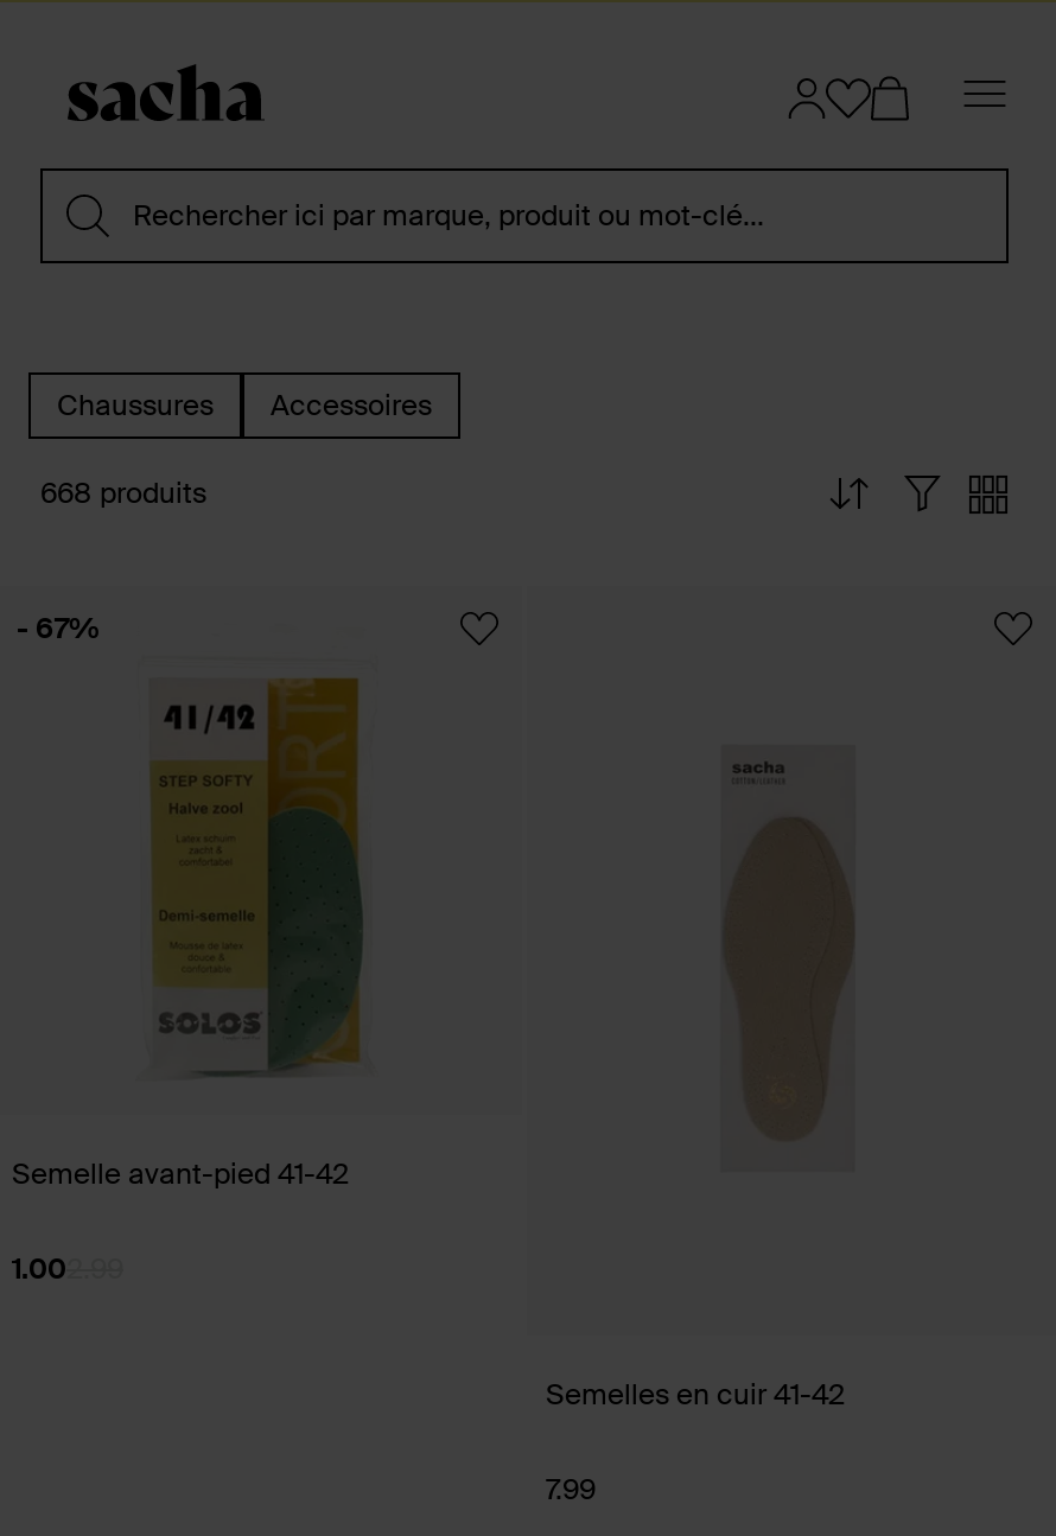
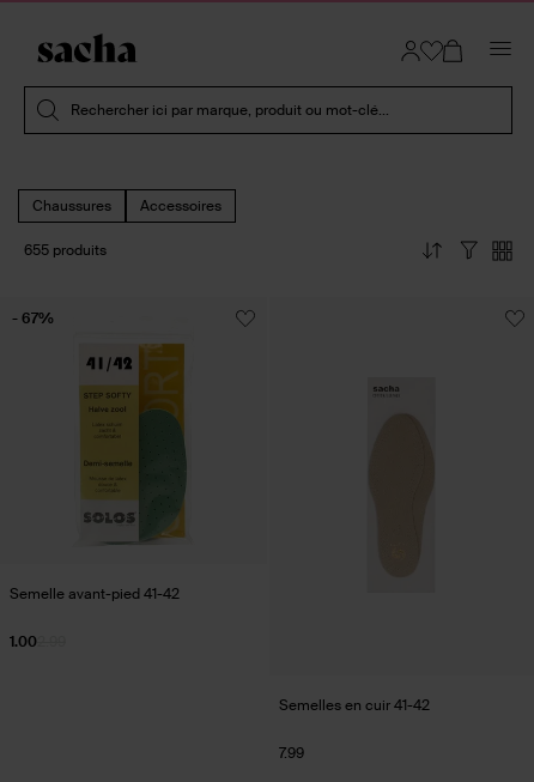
[40,474,206,512] 668 produits -> [24,241,107,260] 655 produits

